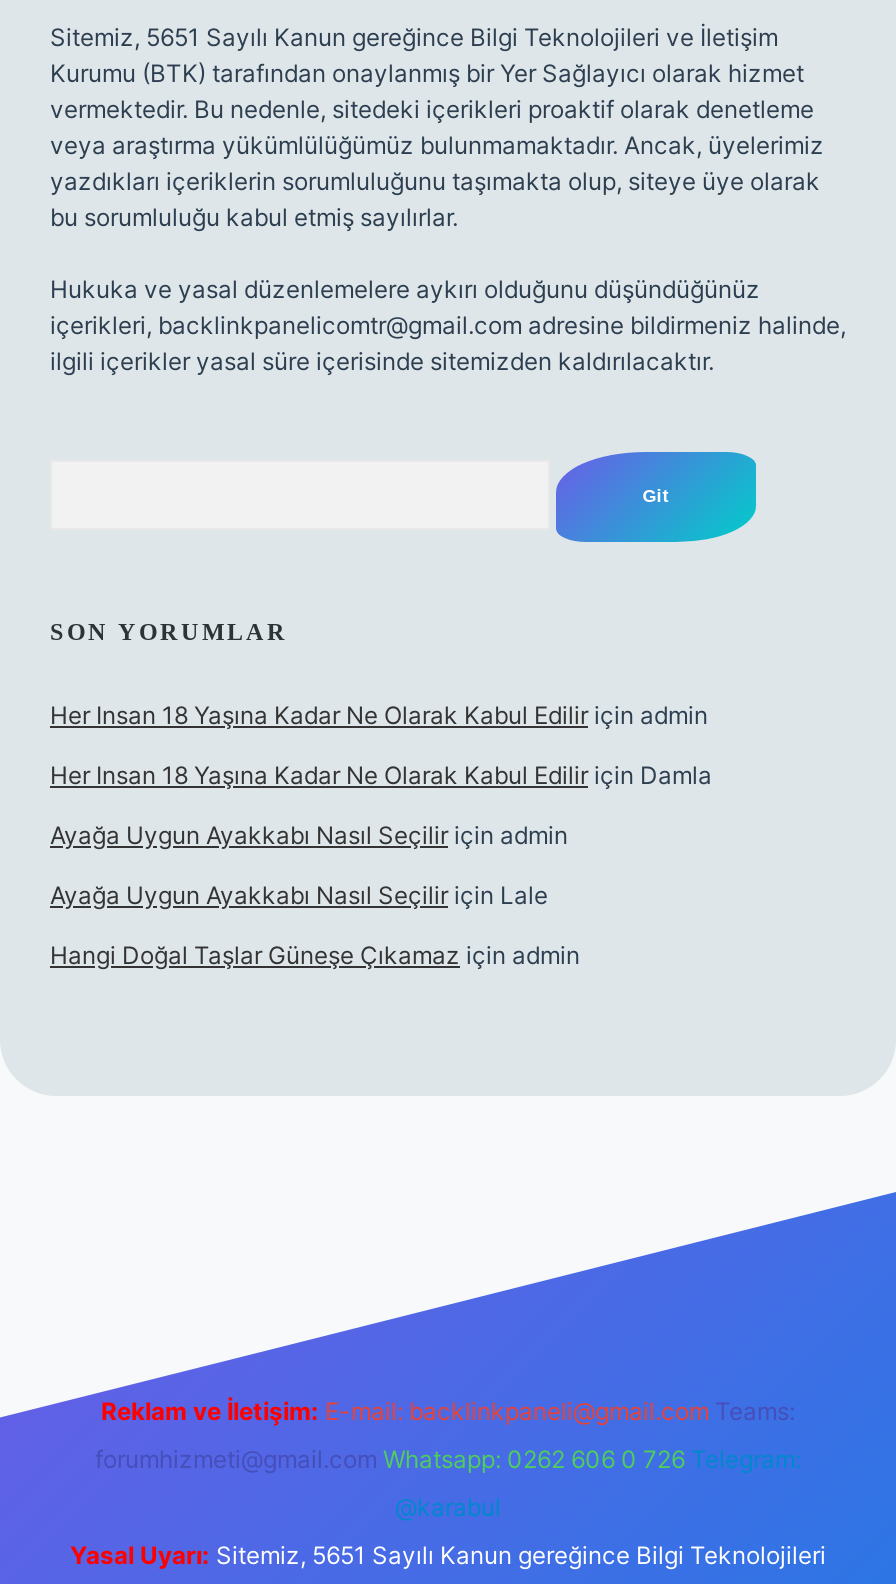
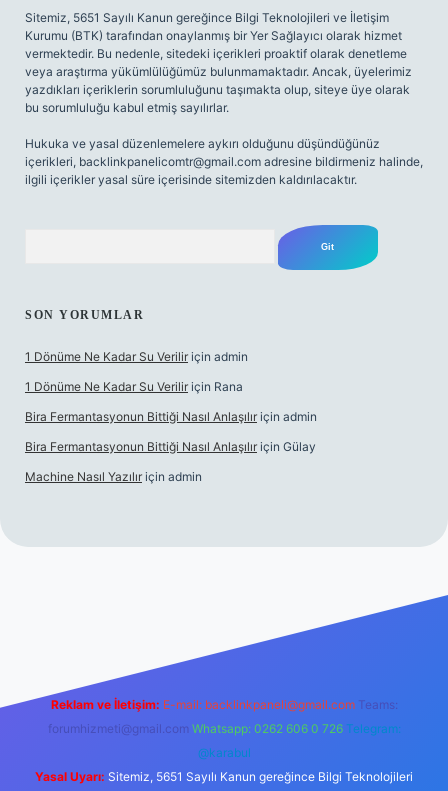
[50,700,708,730] Her Insan 18 Yaşına Kadar Ne Olarak Kabul Edilir için admin -> [25,349,248,364] 1 Dönüme Ne Kadar Su Verilir için admin
[50,760,712,790] Her Insan 18 Yaşına Kadar Ne Olarak Kabul Edilir için Damla -> [25,379,243,394] 1 Dönüme Ne Kadar Su Verilir için Rana
[50,820,568,850] Ayağa Uygun Ayakkabı Nasıl Seçilir için admin -> [25,409,317,424] Bira Fermantasyonun Bittiği Nasıl Anlaşılır için admin
[50,880,548,910] Ayağa Uygun Ayakkabı Nasıl Seçilir için Lale -> [25,439,316,454] Bira Fermantasyonun Bittiği Nasıl Anlaşılır için Gülay
[50,940,580,970] Hangi Doğal Taşlar Güneşe Çıkamaz için admin -> [25,469,202,484] Machine Nasıl Yazılır için admin

